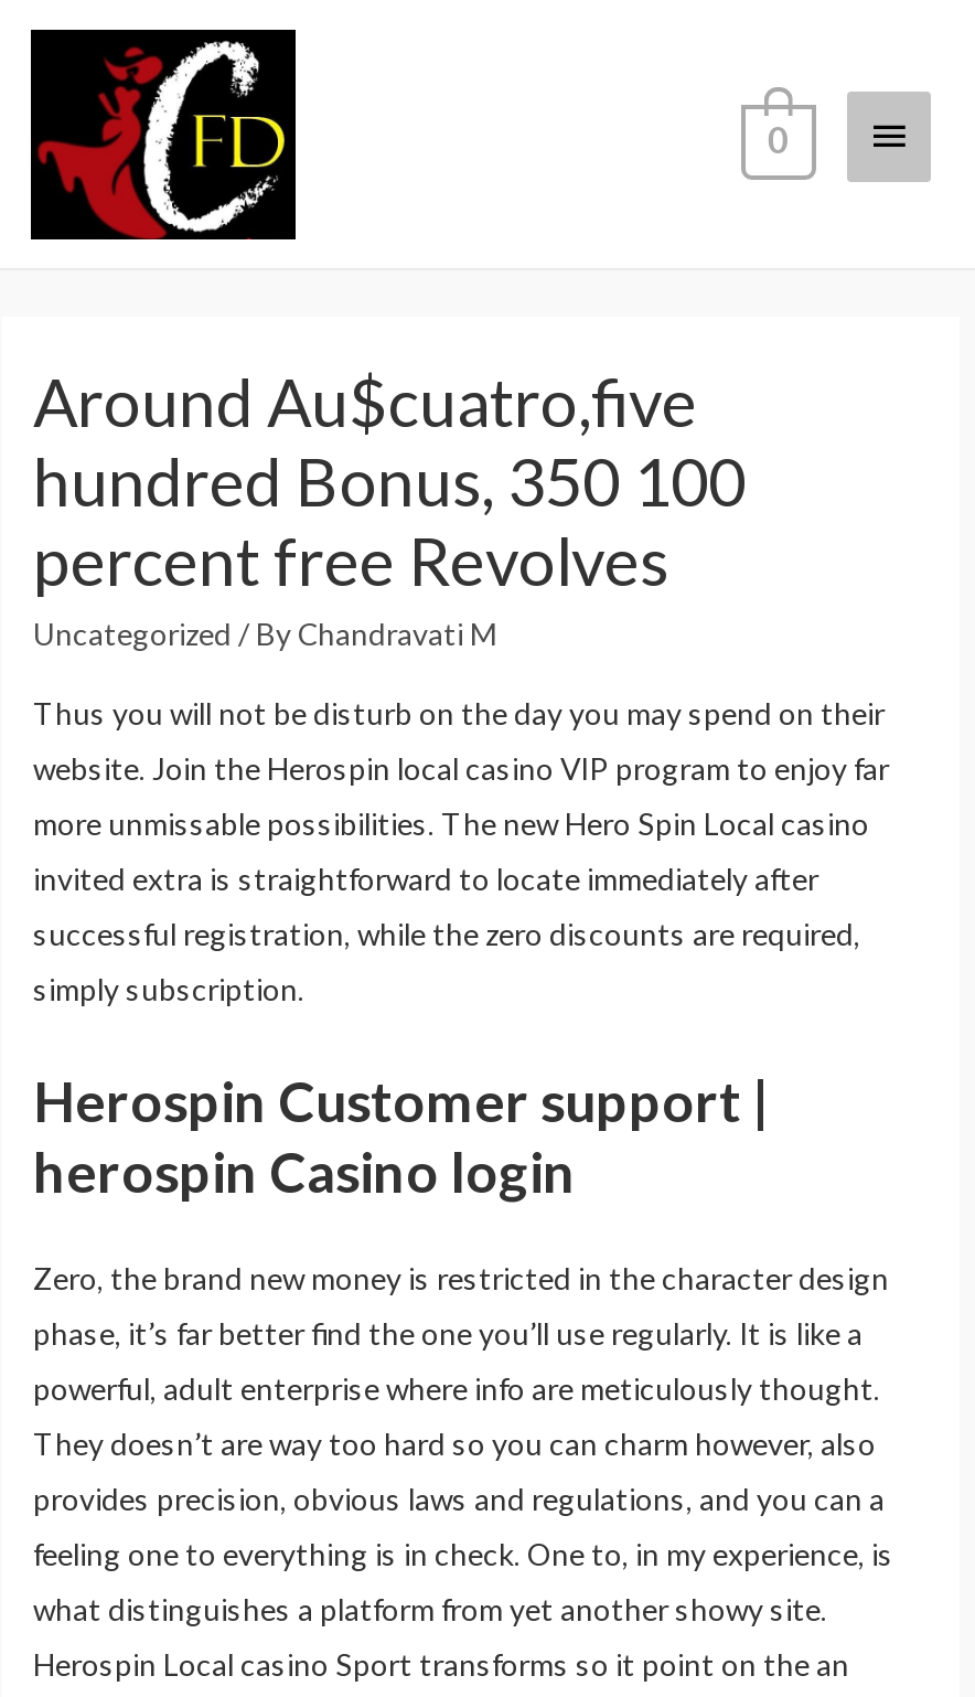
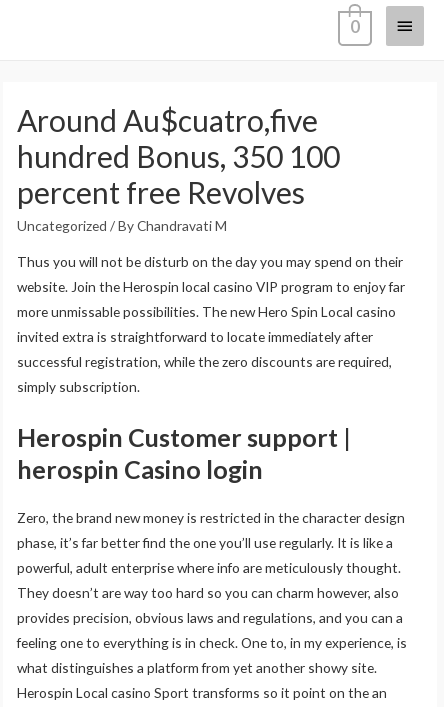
[29,28,298,242] [image] -> none

